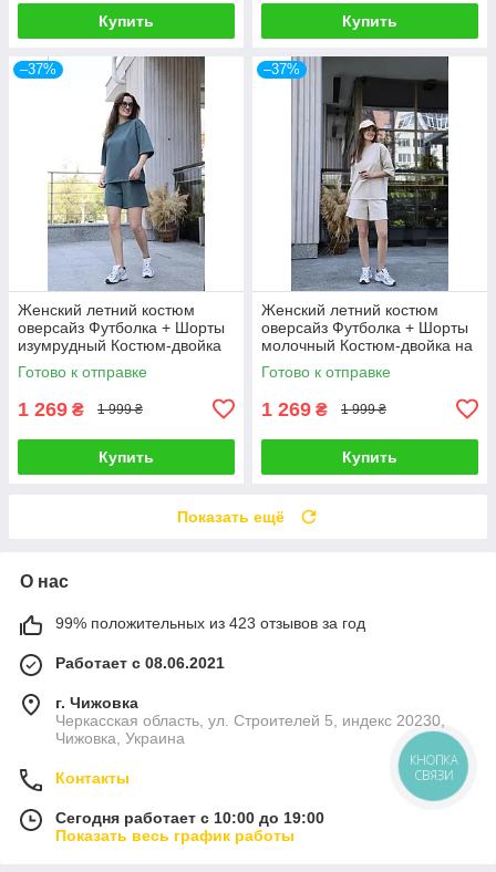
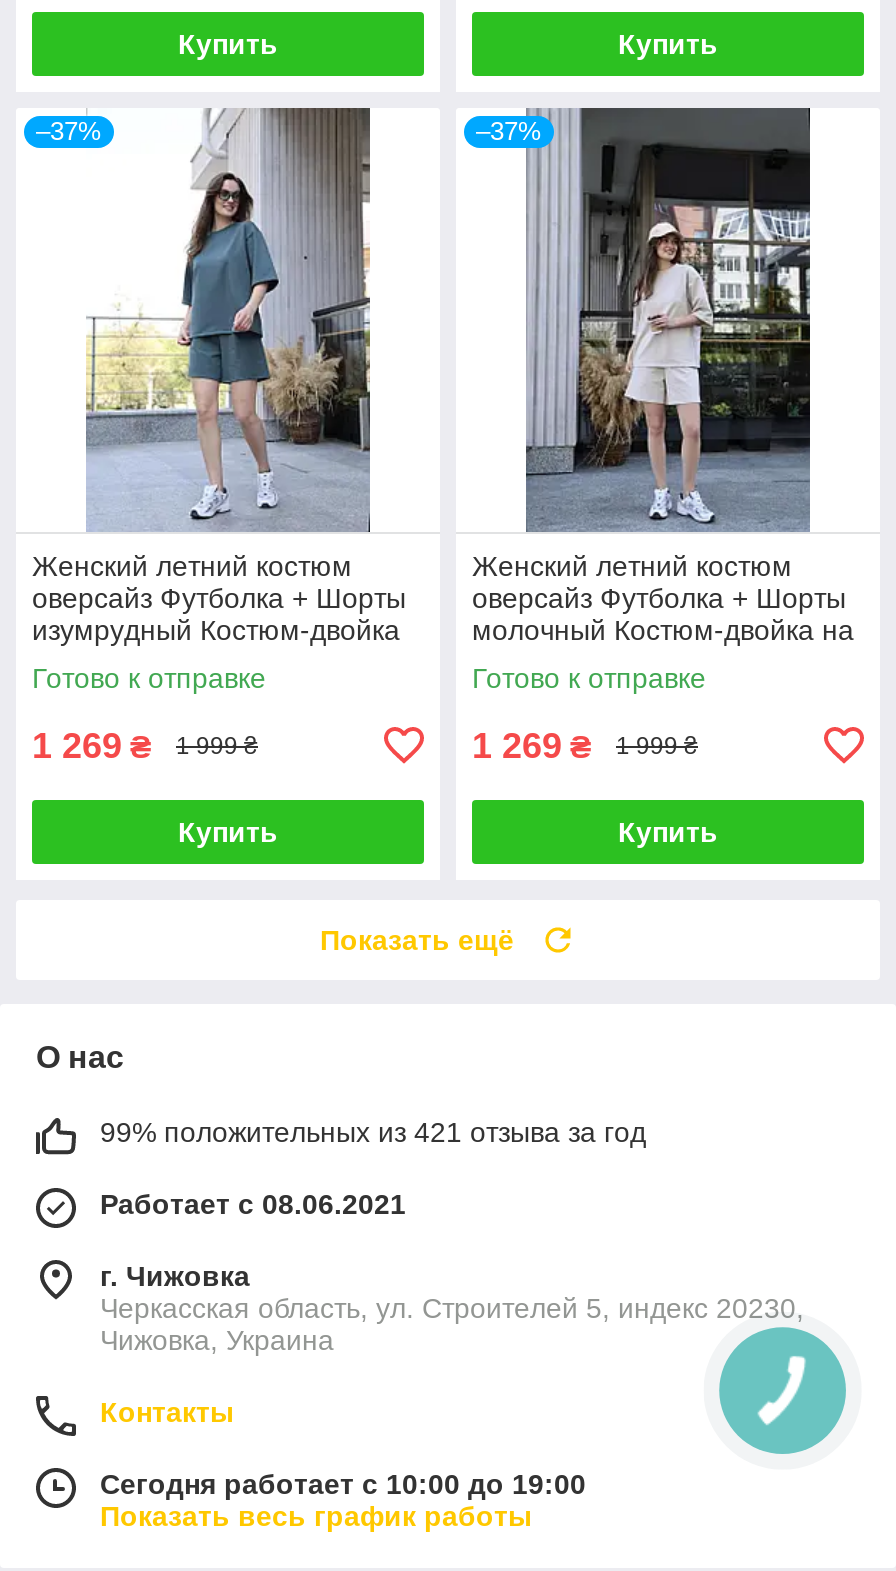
[55,614,365,632] 99% положительных из 423 отзывов за год -> [100,1116,646,1148] 99% положительных из 421 отзыва за год
[410,751,458,783] КНОПКА | СВЯЗИ -> none

